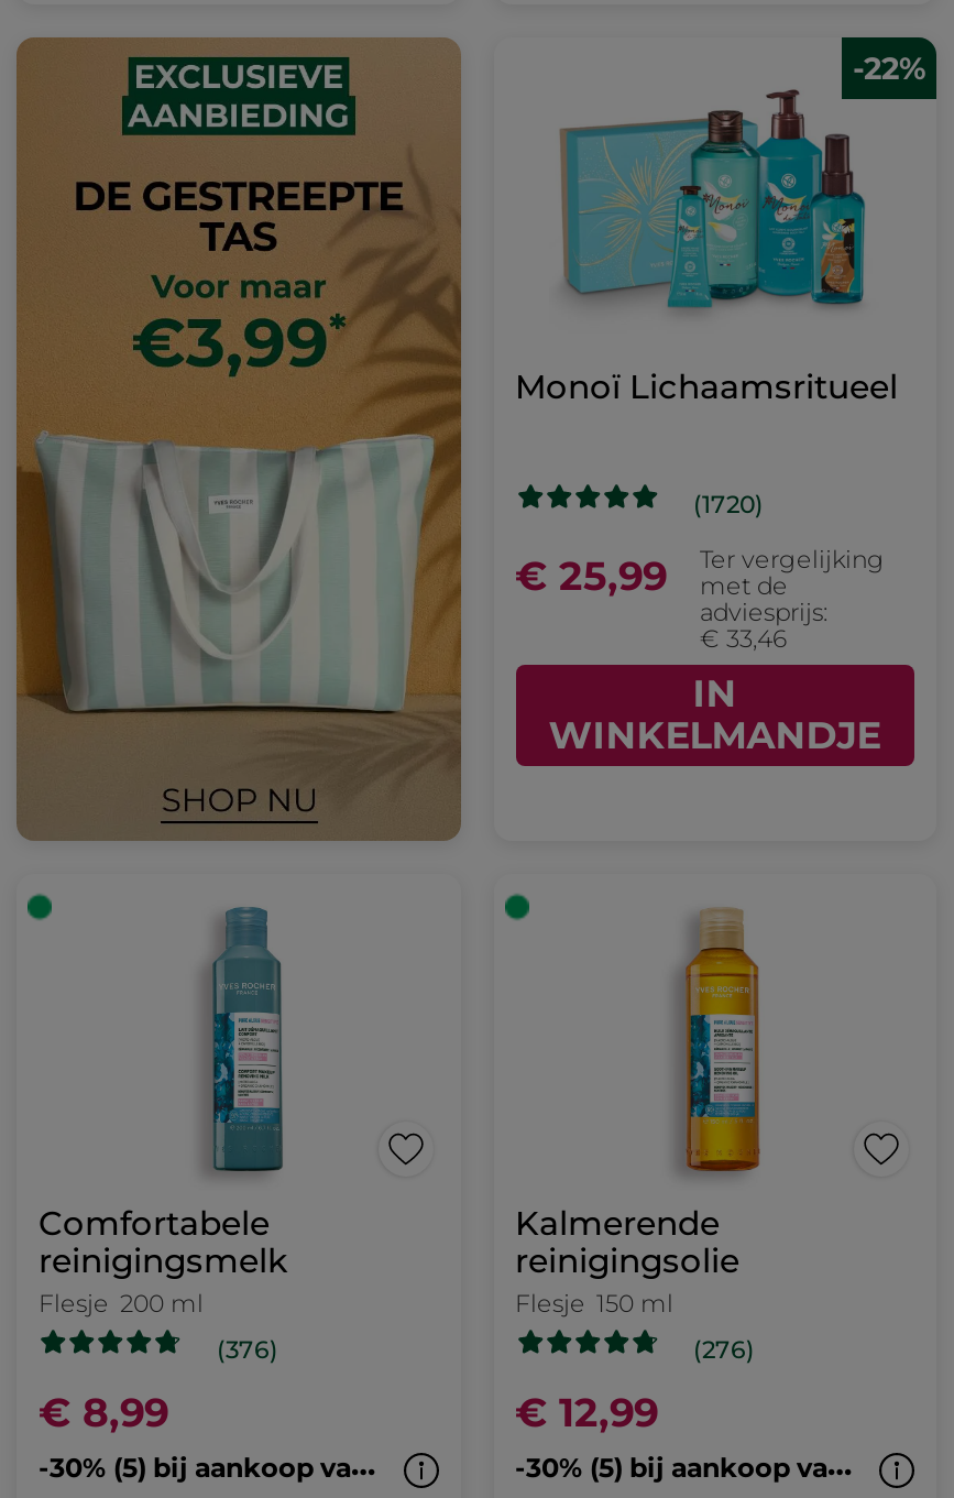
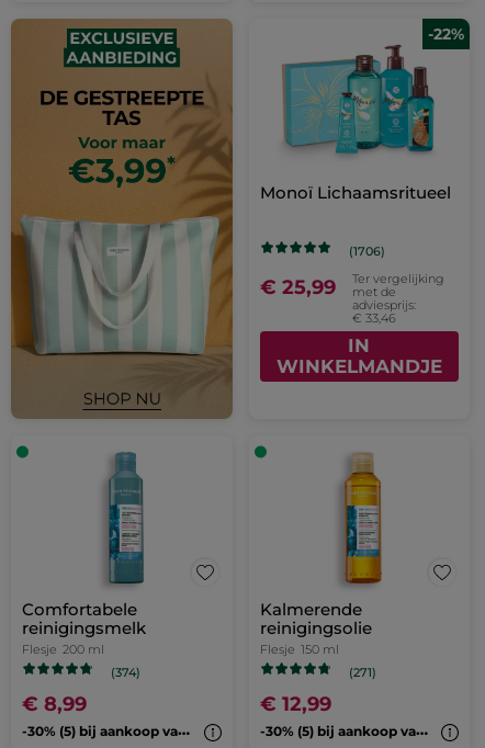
[693,489,764,520] (1720) -> [348,244,385,259] (1706)
[217,1334,278,1365] (376) -> [111,665,140,680] (374)
[693,1334,755,1365] (276) -> [348,665,376,680] (271)

